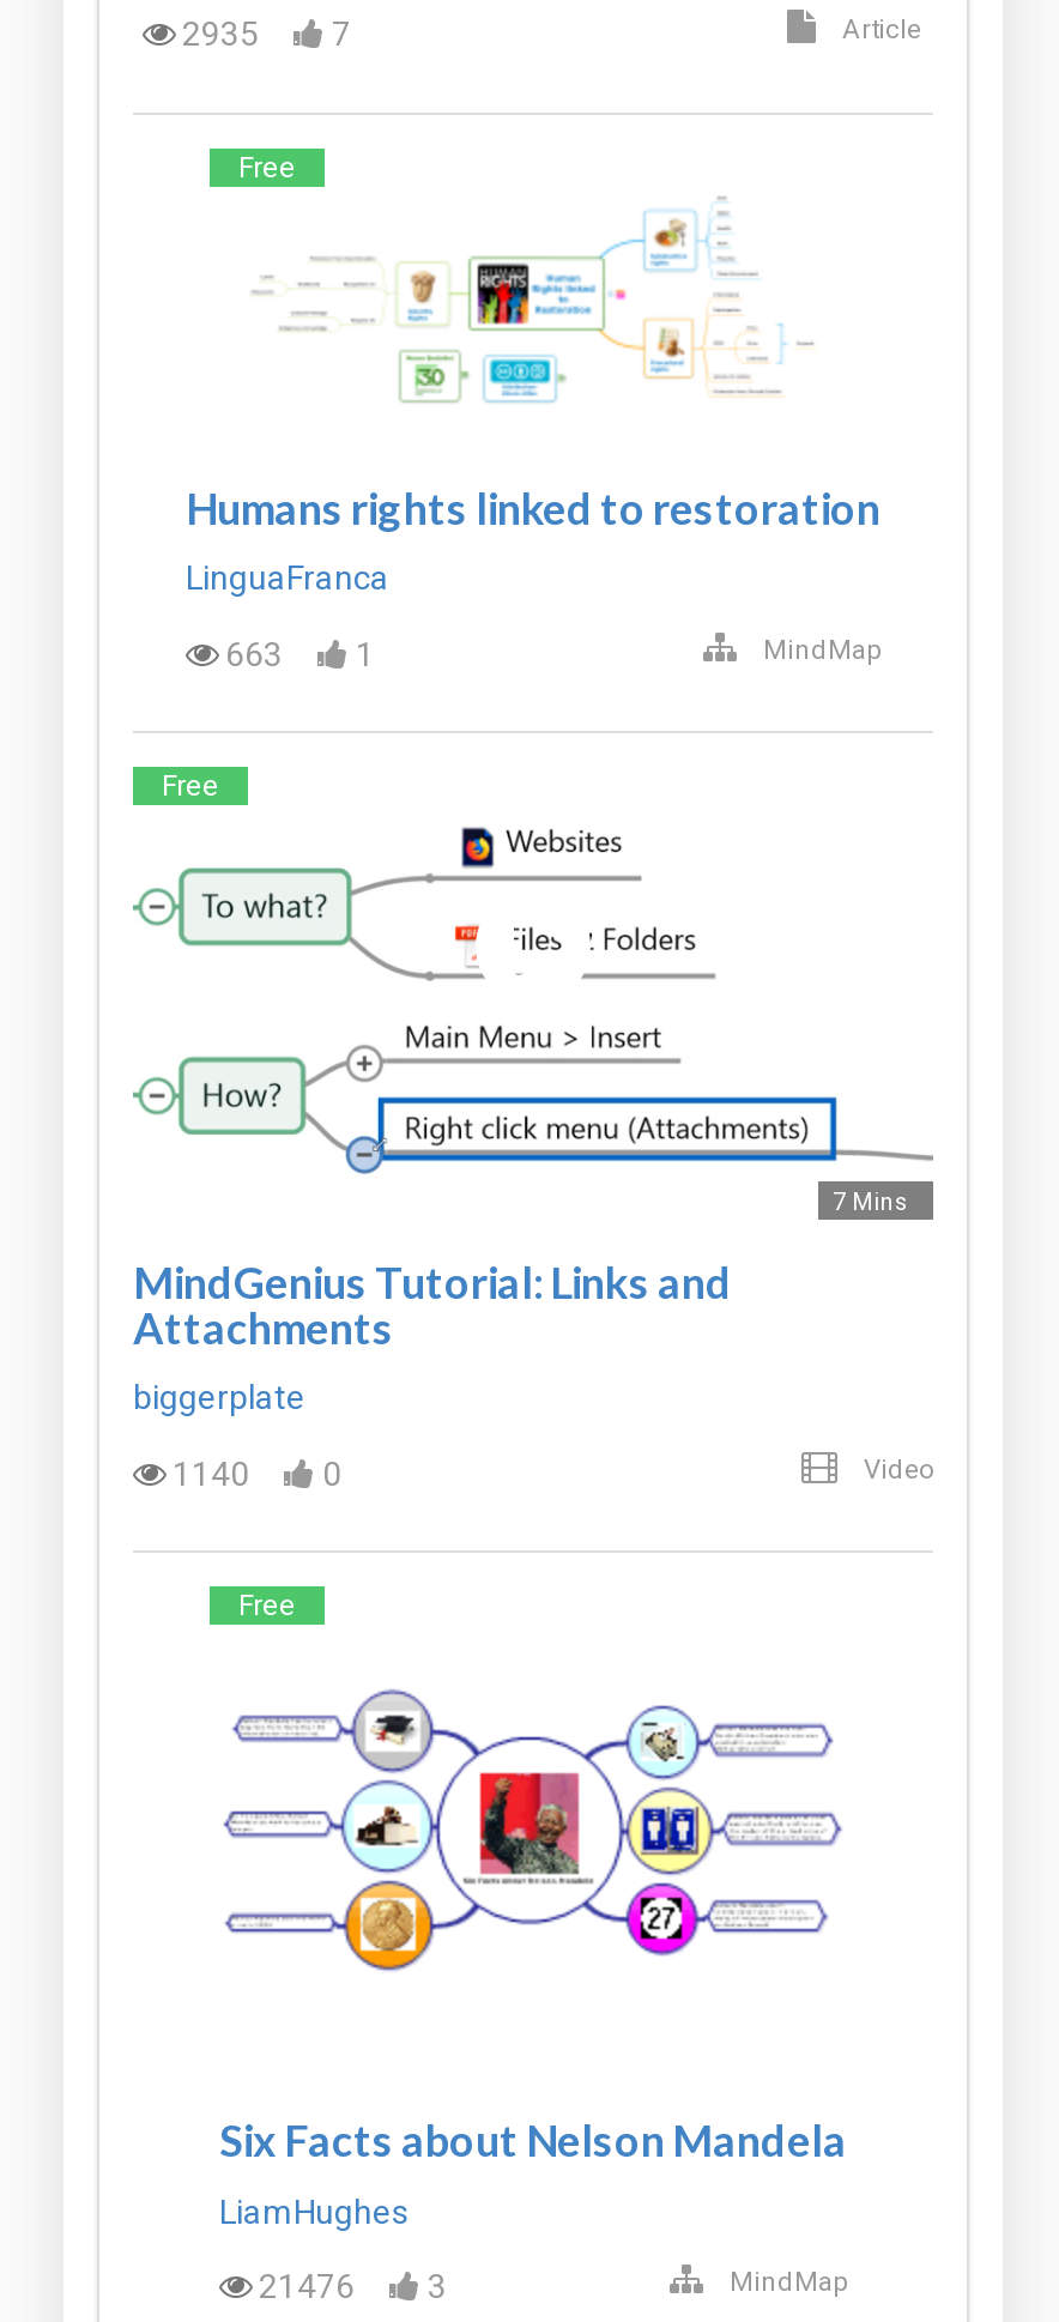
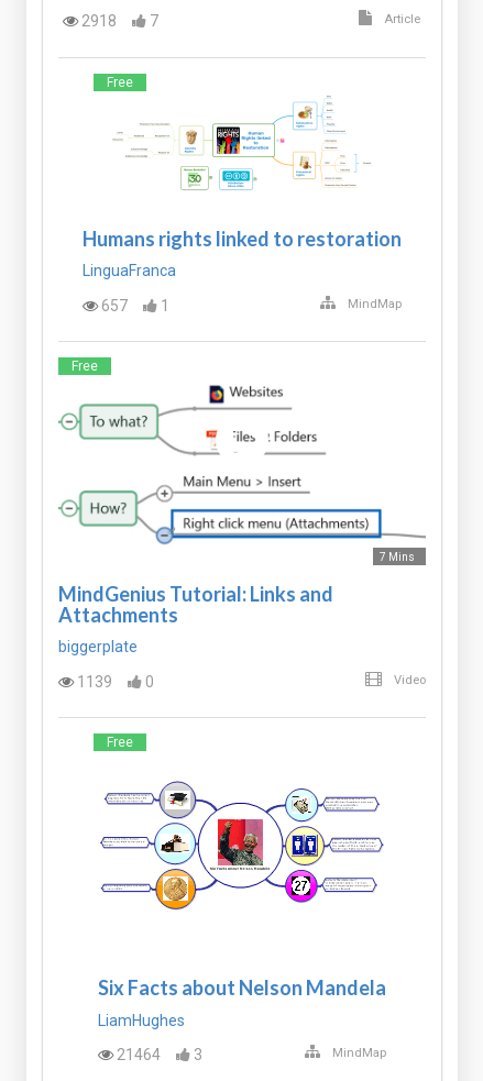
[182,15,351,53] 2935 7 -> [81,12,158,30] 2918 7
[225,634,375,672] 663 1 -> [101,296,169,314] 657 1
[173,1454,341,1493] 1140 0 -> [76,673,154,690] 1139 0
[259,2268,447,2306] 21476 3 -> [116,1046,202,1064] 21464 3

